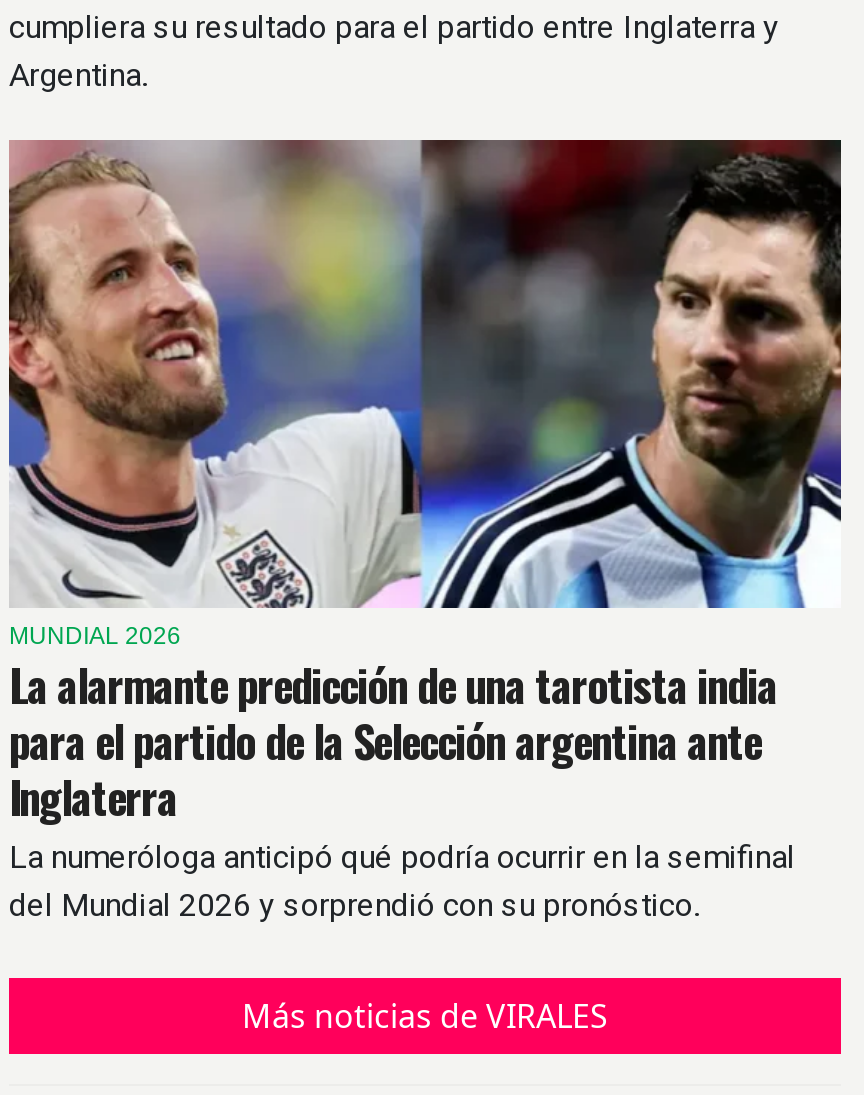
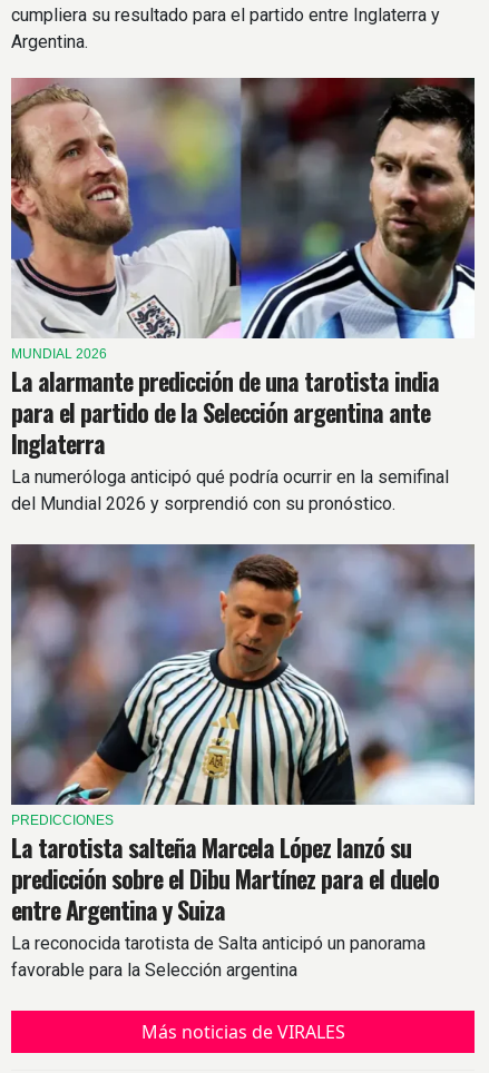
none -> [10,543,476,981] [image] | PREDICCIONES | La tarotista salteña Marcela López lanzó su | predicción sobre el Dibu Martínez para el duelo | entre Argentina y Suiza | La reconocida tarotista de Salta anticipó un panorama | favorable para la Selección argentina

